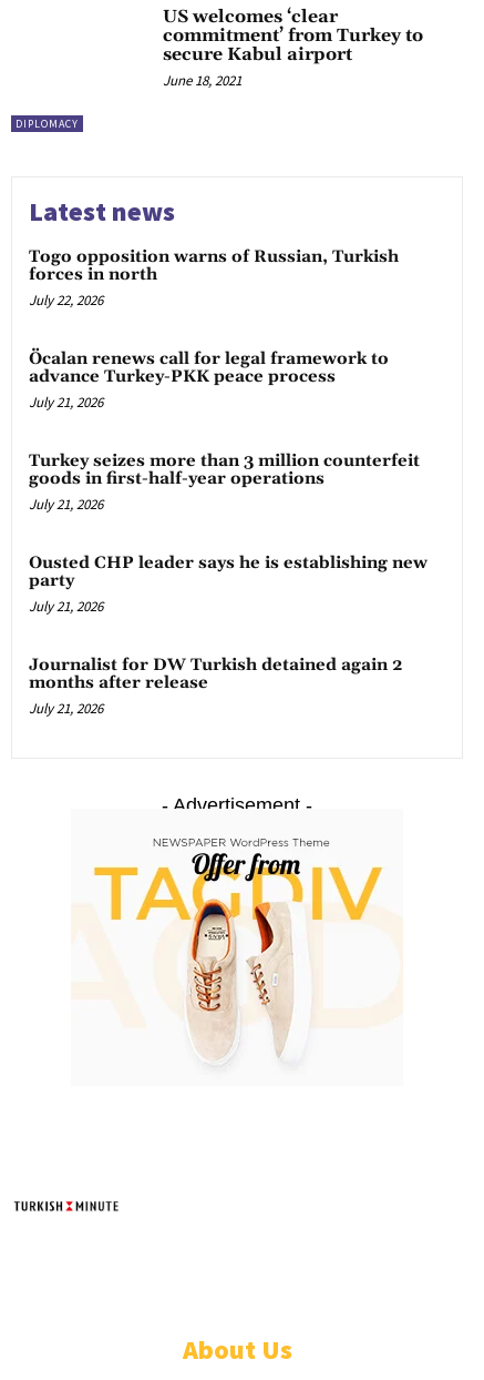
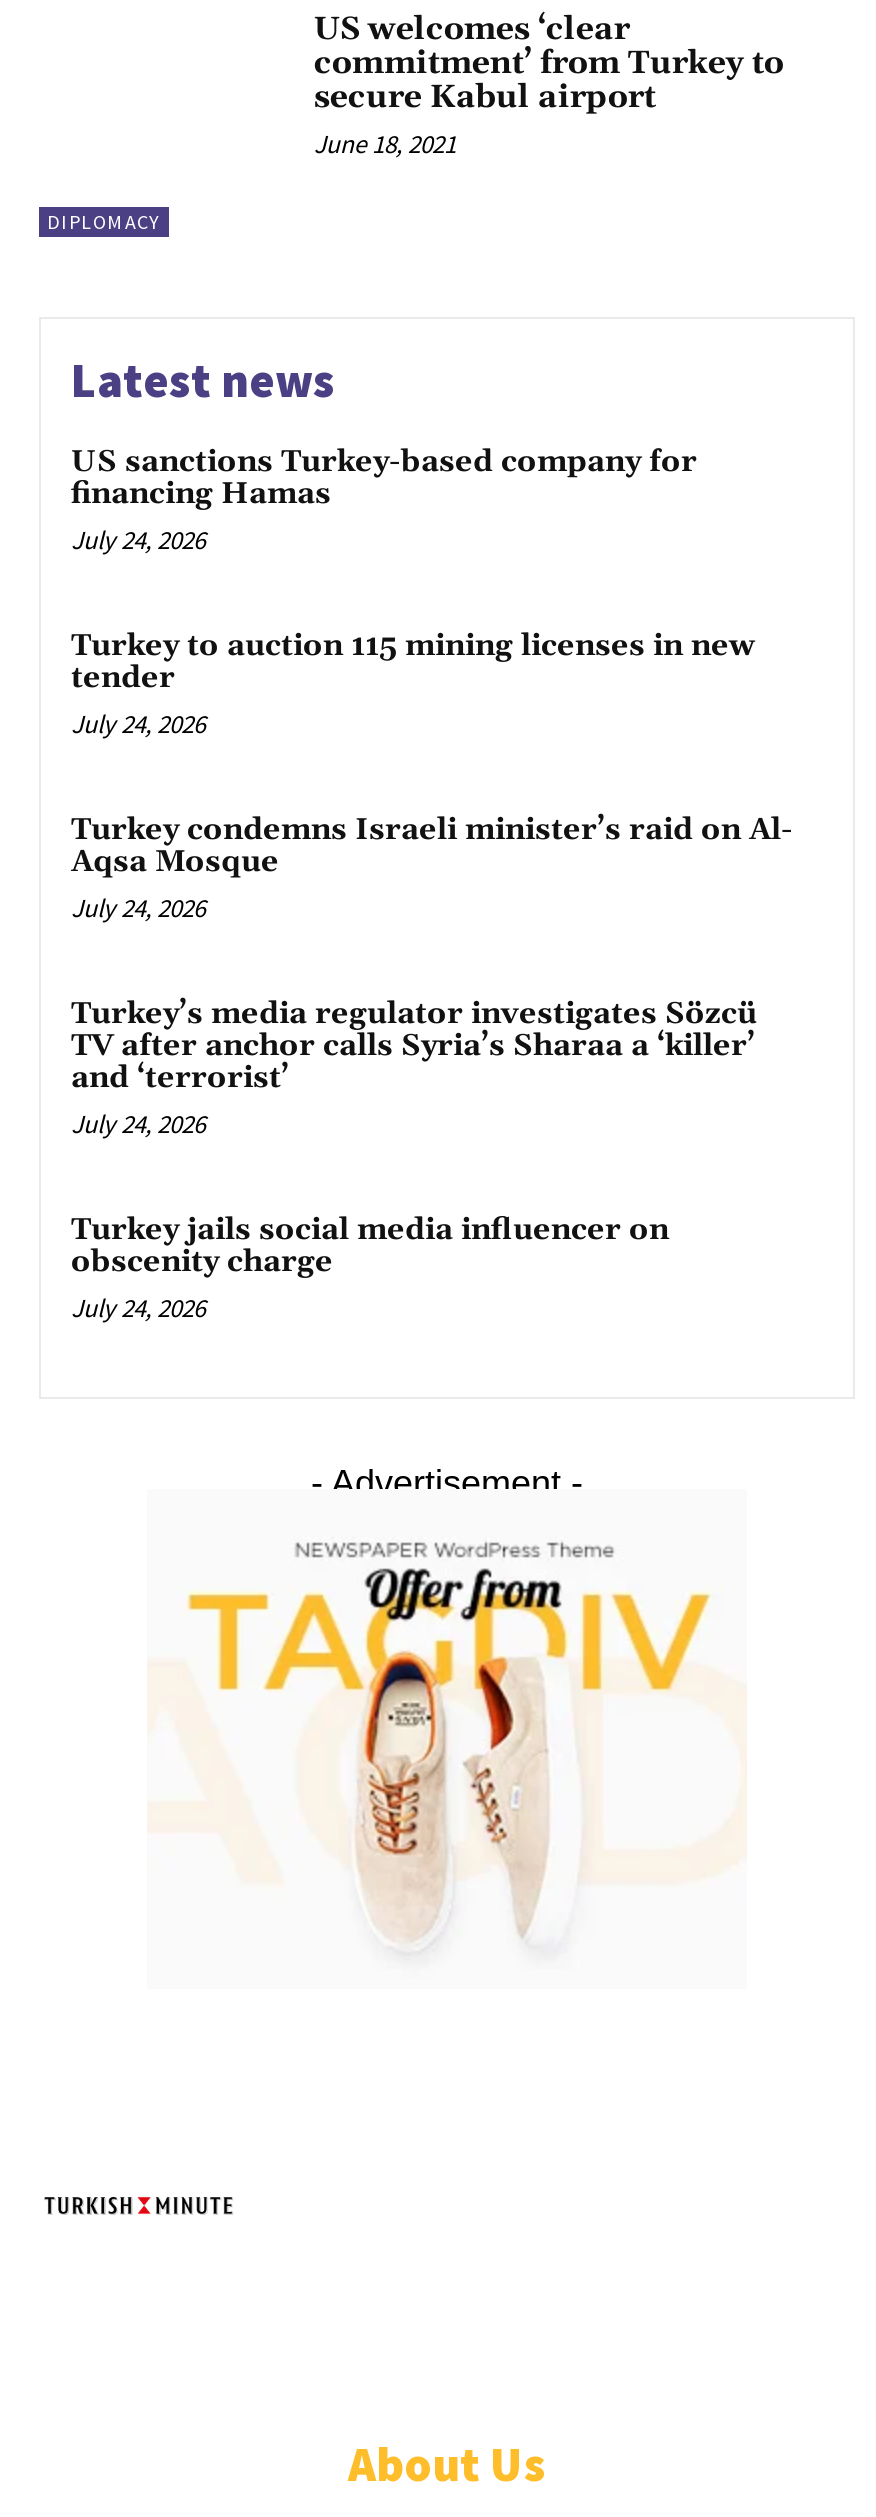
[29,246,399,309] Togo opposition warns of Russian, Turkish | forces in north | July 22, 2026 -> [71,443,697,557] US sanctions Turkey-based company for | financing Hamas | July 24, 2026
[29,348,389,411] Öcalan renews call for legal framework to | advance Turkey-PKK peace process | July 21, 2026 -> [71,627,755,741] Turkey to auction 115 mining licenses in new | tender | July 24, 2026
[29,450,420,513] Turkey seizes more than 3 million counterfeit | goods in first-half-year operations | July 21, 2026 -> [71,811,793,925] Turkey condemns Israeli minister’s raid on Al- | Aqsa Mosque | July 24, 2026
[29,552,428,615] Ousted CHP leader says he is establishing new | party | July 21, 2026 -> [71,995,757,1141] Turkey’s media regulator investigates Sözcü | TV after anchor calls Syria’s Sharaa a ‘killer’ | and ‘terrorist’ | July 24, 2026
[29,654,402,718] Journalist for DW Turkish detained again 2 | months after release | July 21, 2026 -> [71,1211,669,1325] Turkey jails social media influencer on | obscenity charge | July 24, 2026

